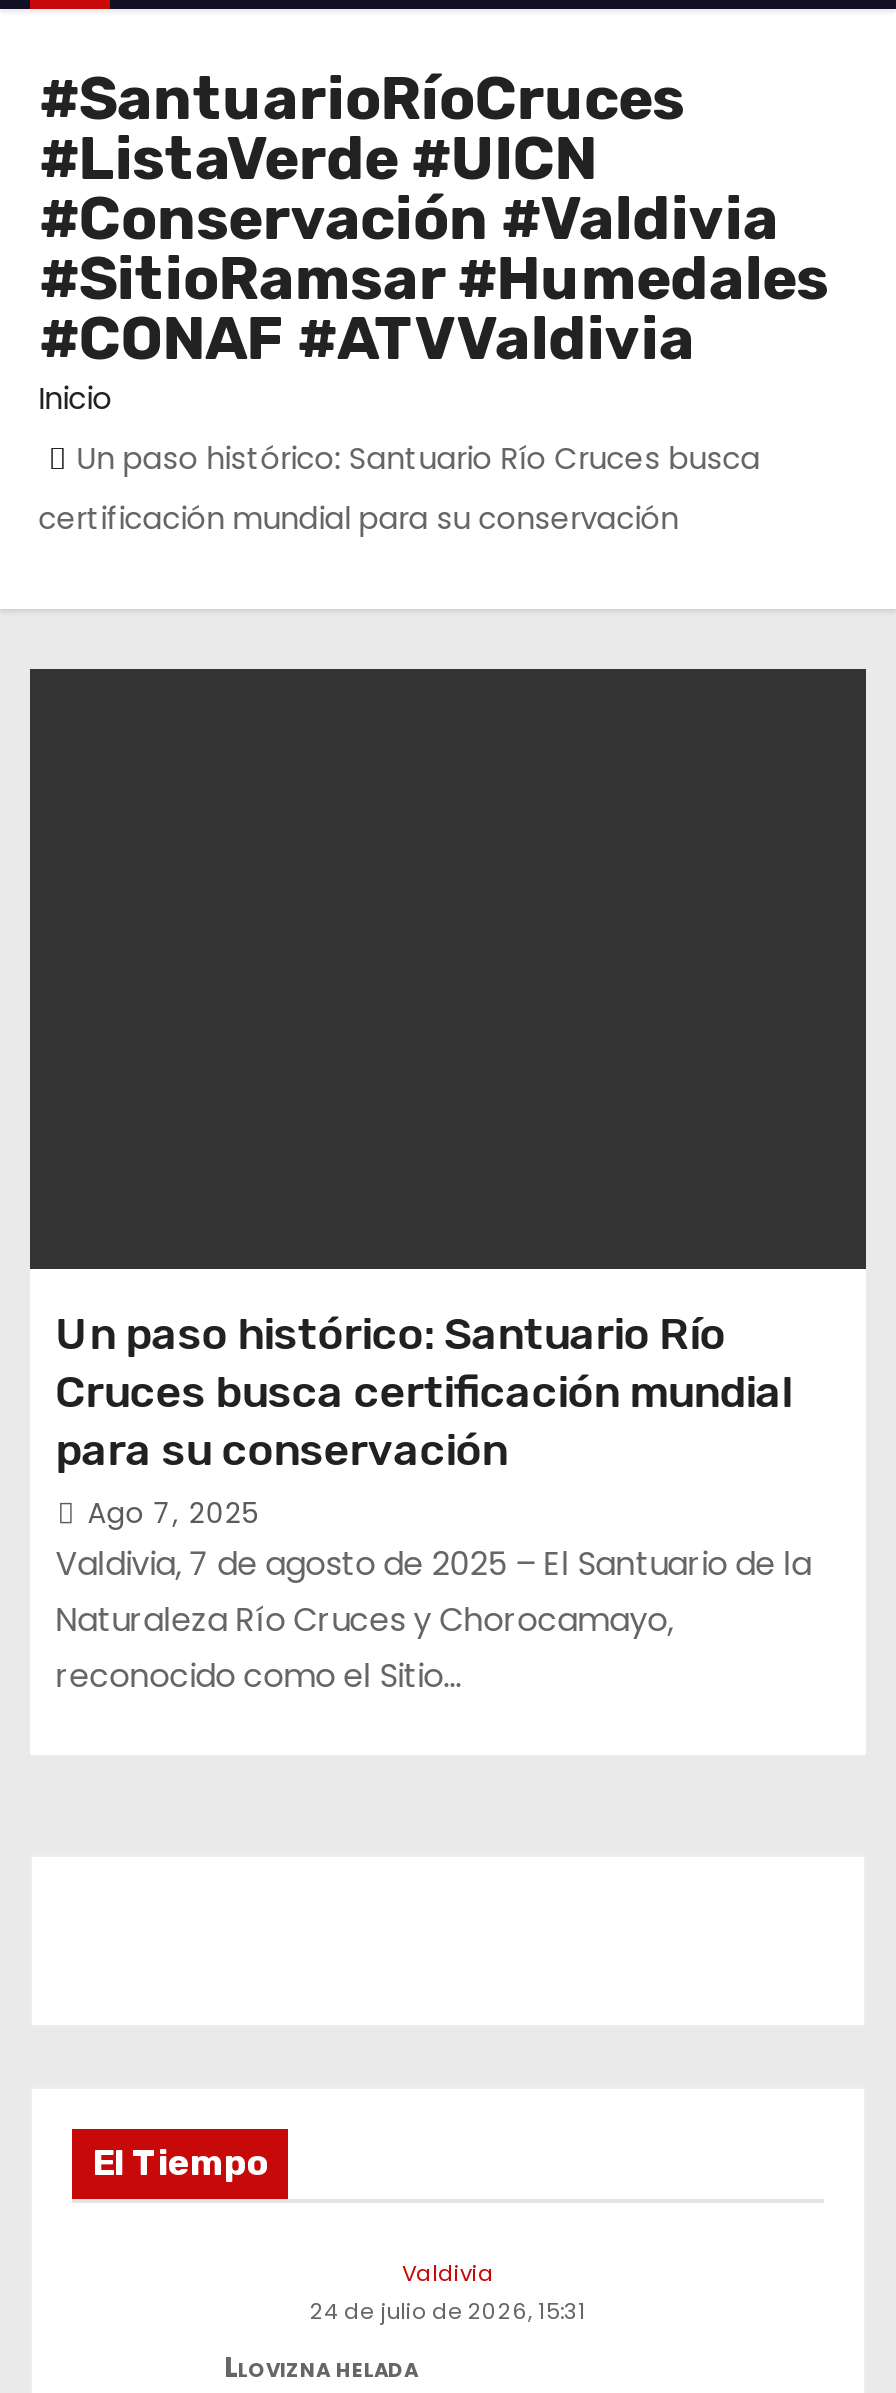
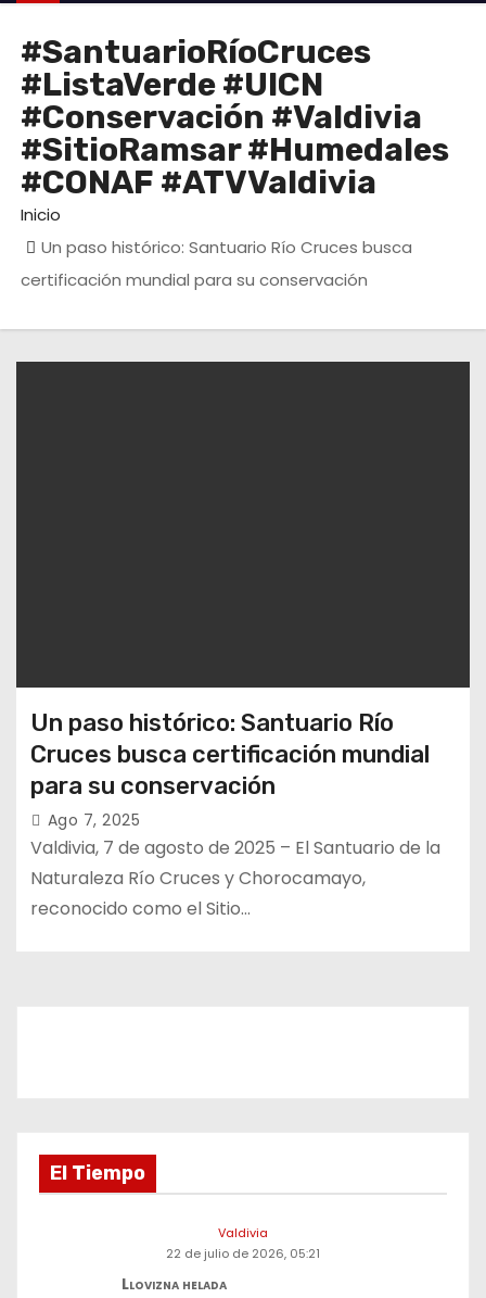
[310,2295,586,2327] 24 de julio de 2026, 15:31 -> [166,1245,320,1262] 22 de julio de 2026, 05:21

